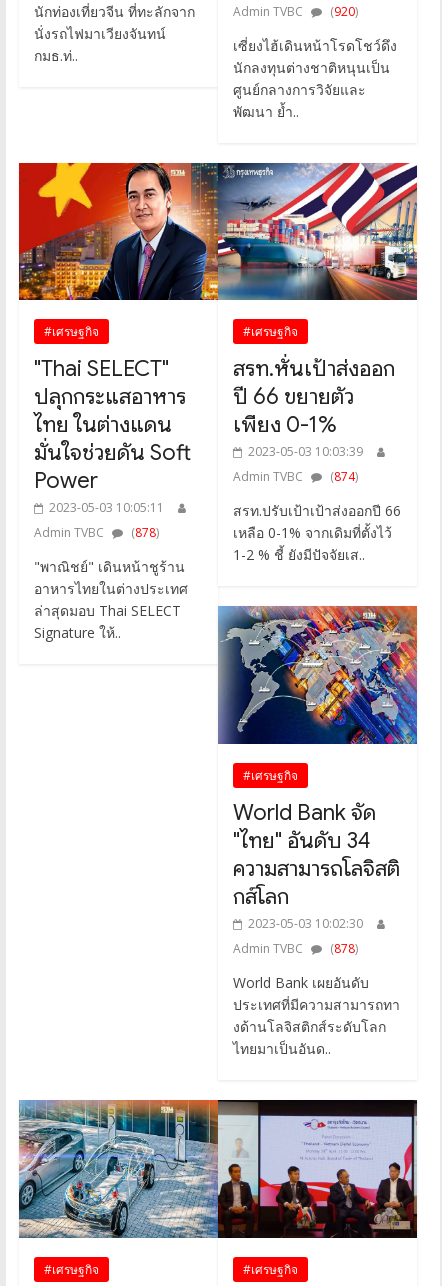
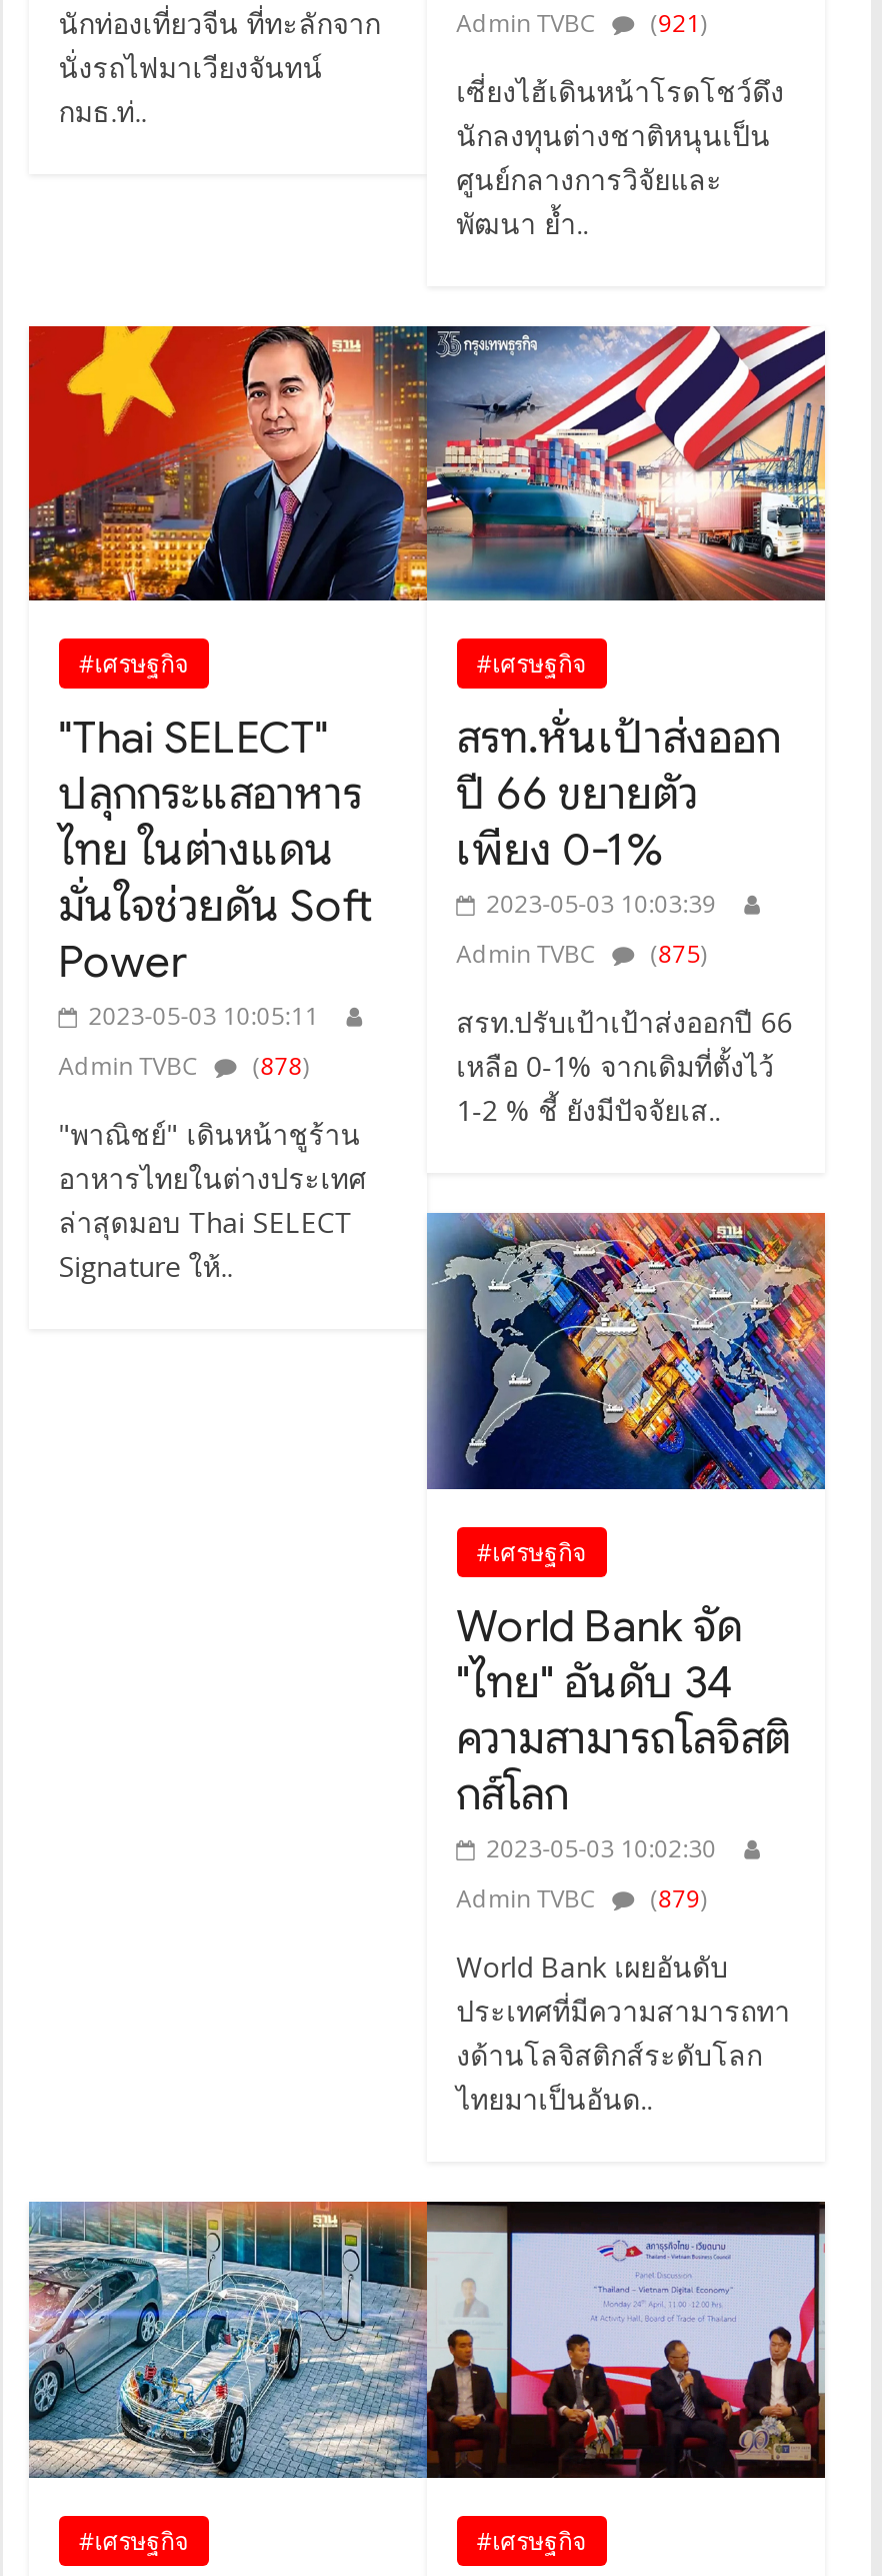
[233,3,358,20] Admin TVBC (920) -> [456,6,706,40] Admin TVBC (921)
[233,468,358,485] Admin TVBC (874) -> [456,938,706,972] Admin TVBC (875)
[233,940,358,957] Admin TVBC (878) -> [456,1881,706,1915] Admin TVBC (879)

